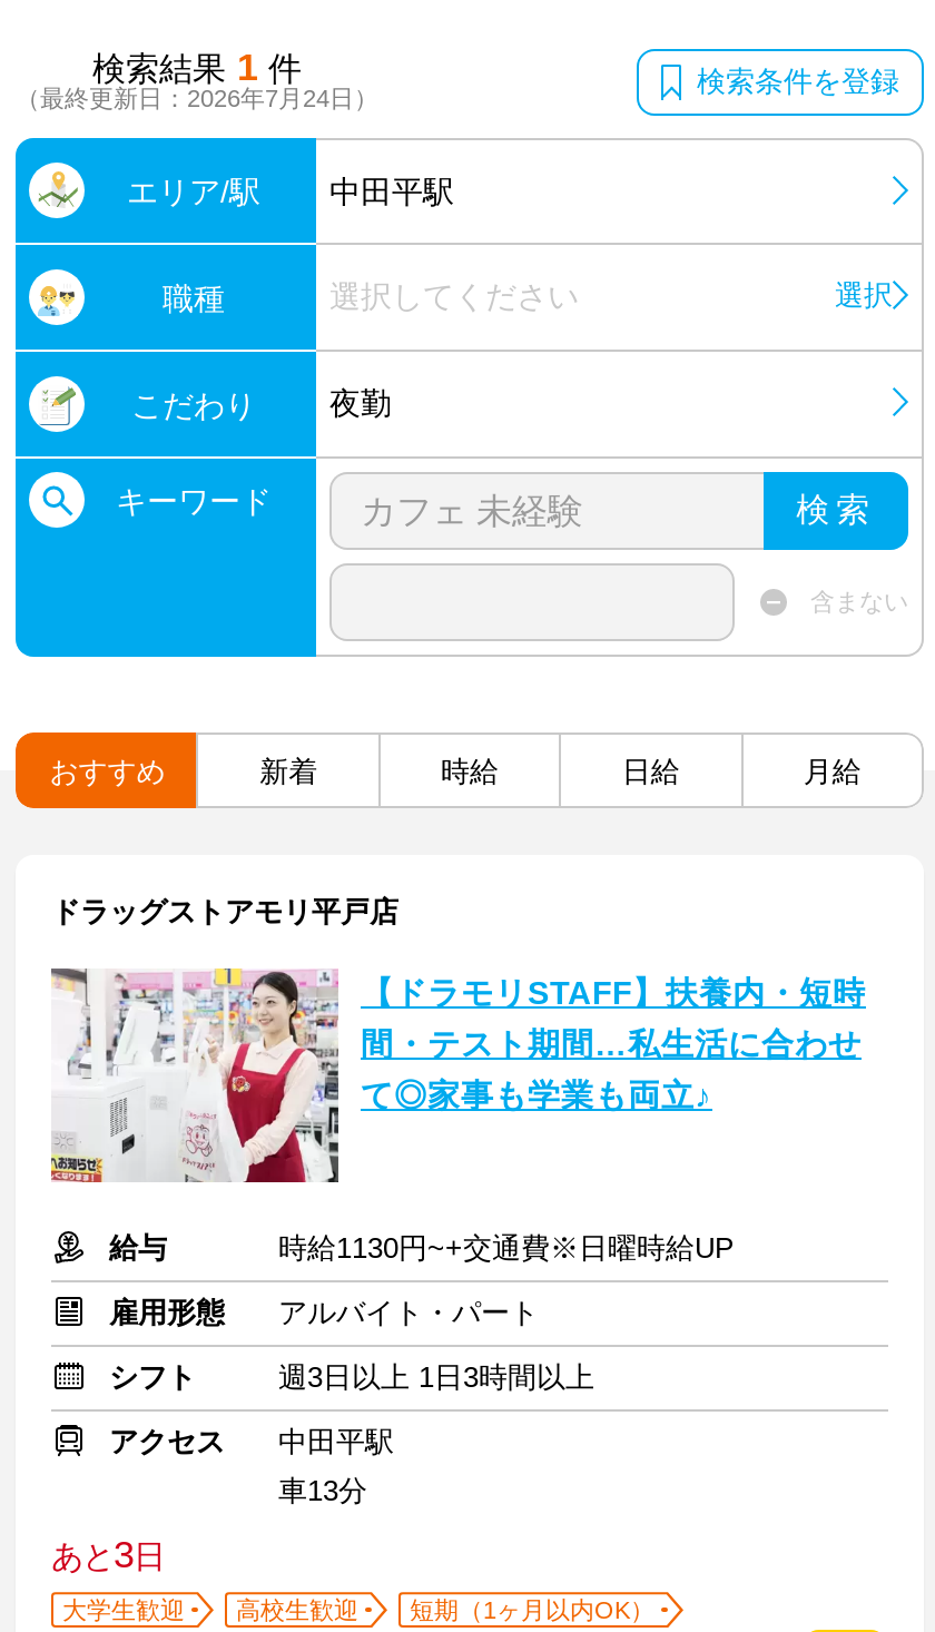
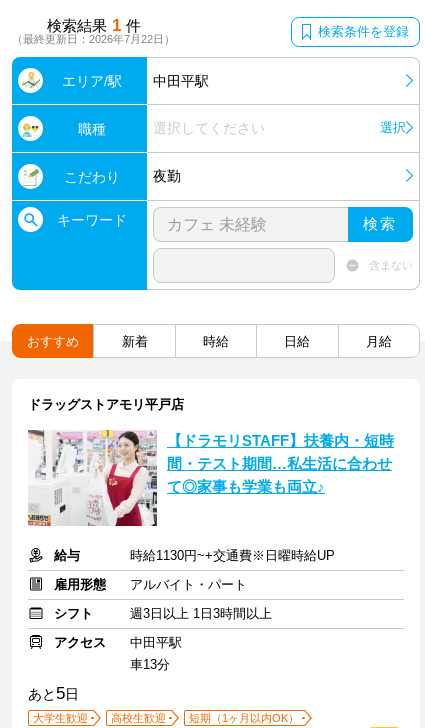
[16,85,378,111] （最終更新日：2026年7月24日） -> [12,33,175,45] （最終更新日：2026年7月22日）
[51,1534,165,1577] あと3日 -> [28,684,79,703] あと5日

